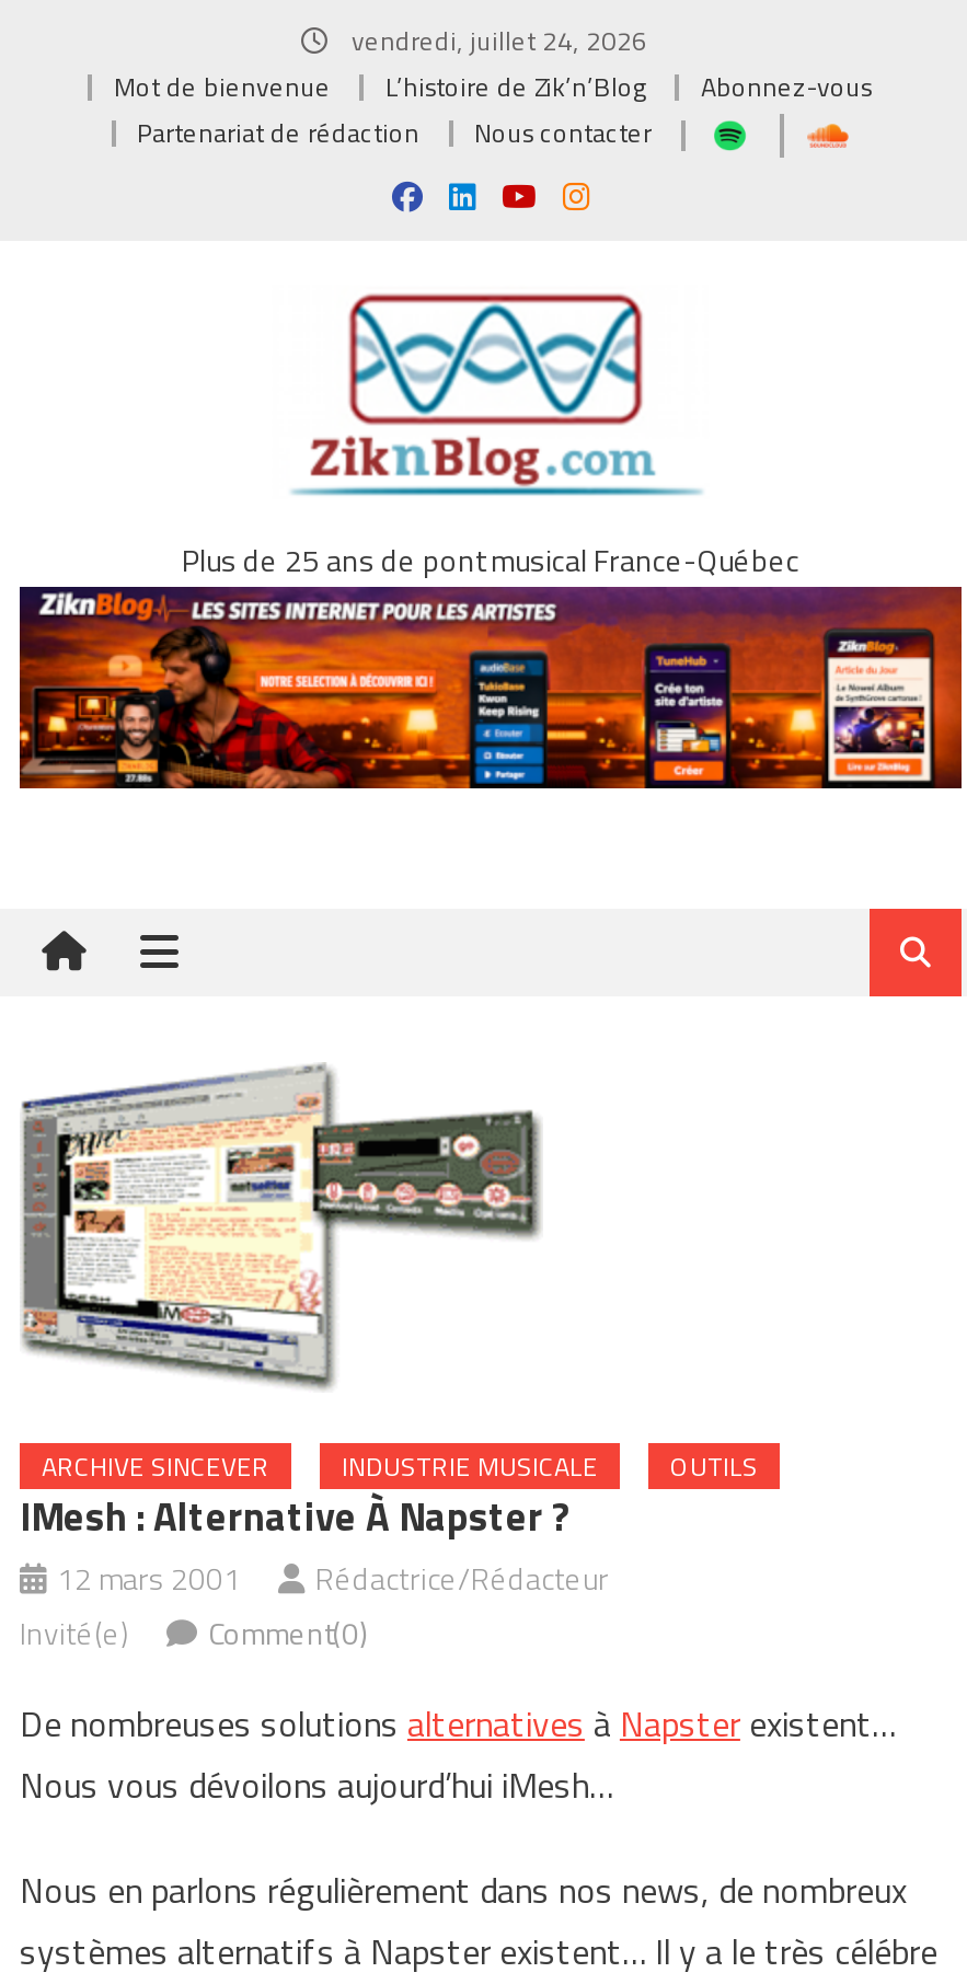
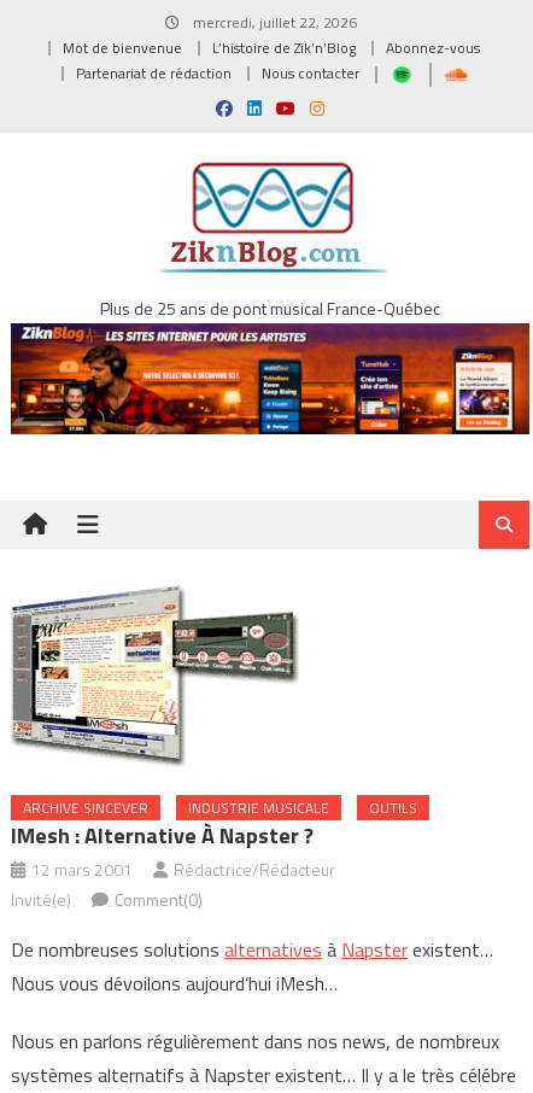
[345,20,647,61] vendredi, juillet 24, 2026 -> [189,11,357,34] mercredi, juillet 22, 2026

